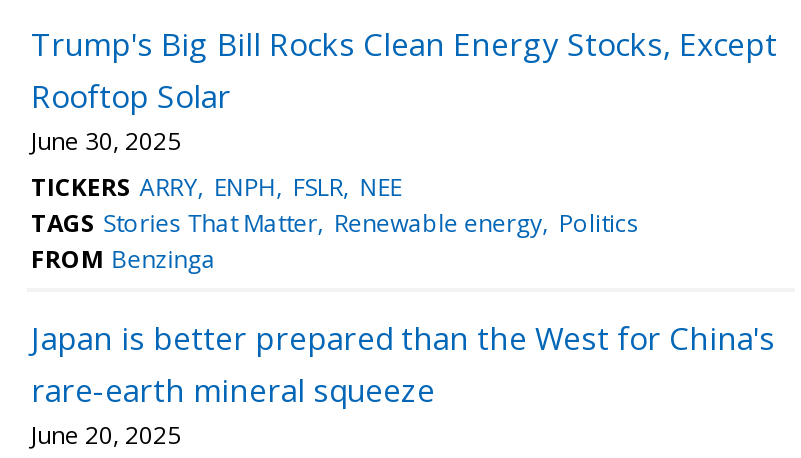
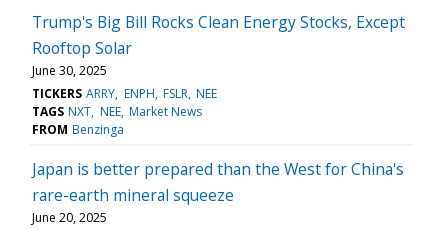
[31,206,639,240] TAGS Stories That Matter Renewable energy Politics -> [32,103,202,120] TAGS NXT NEE Market News

